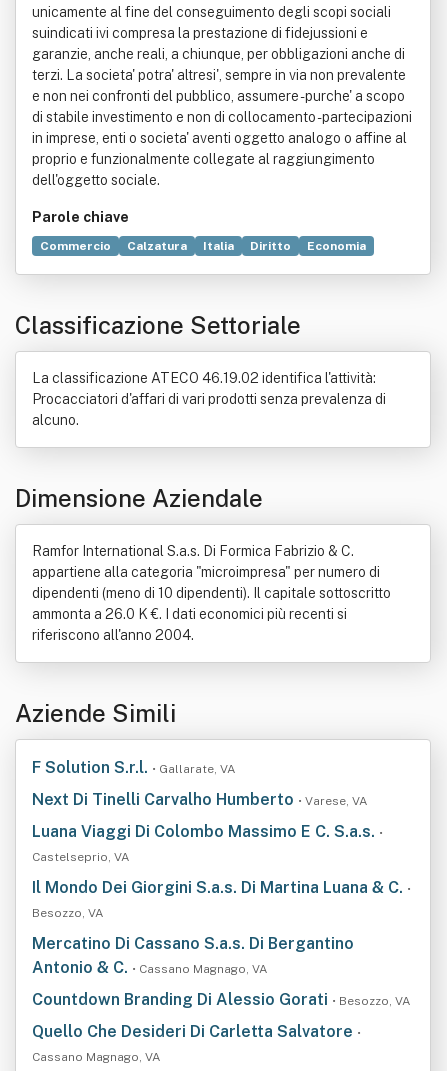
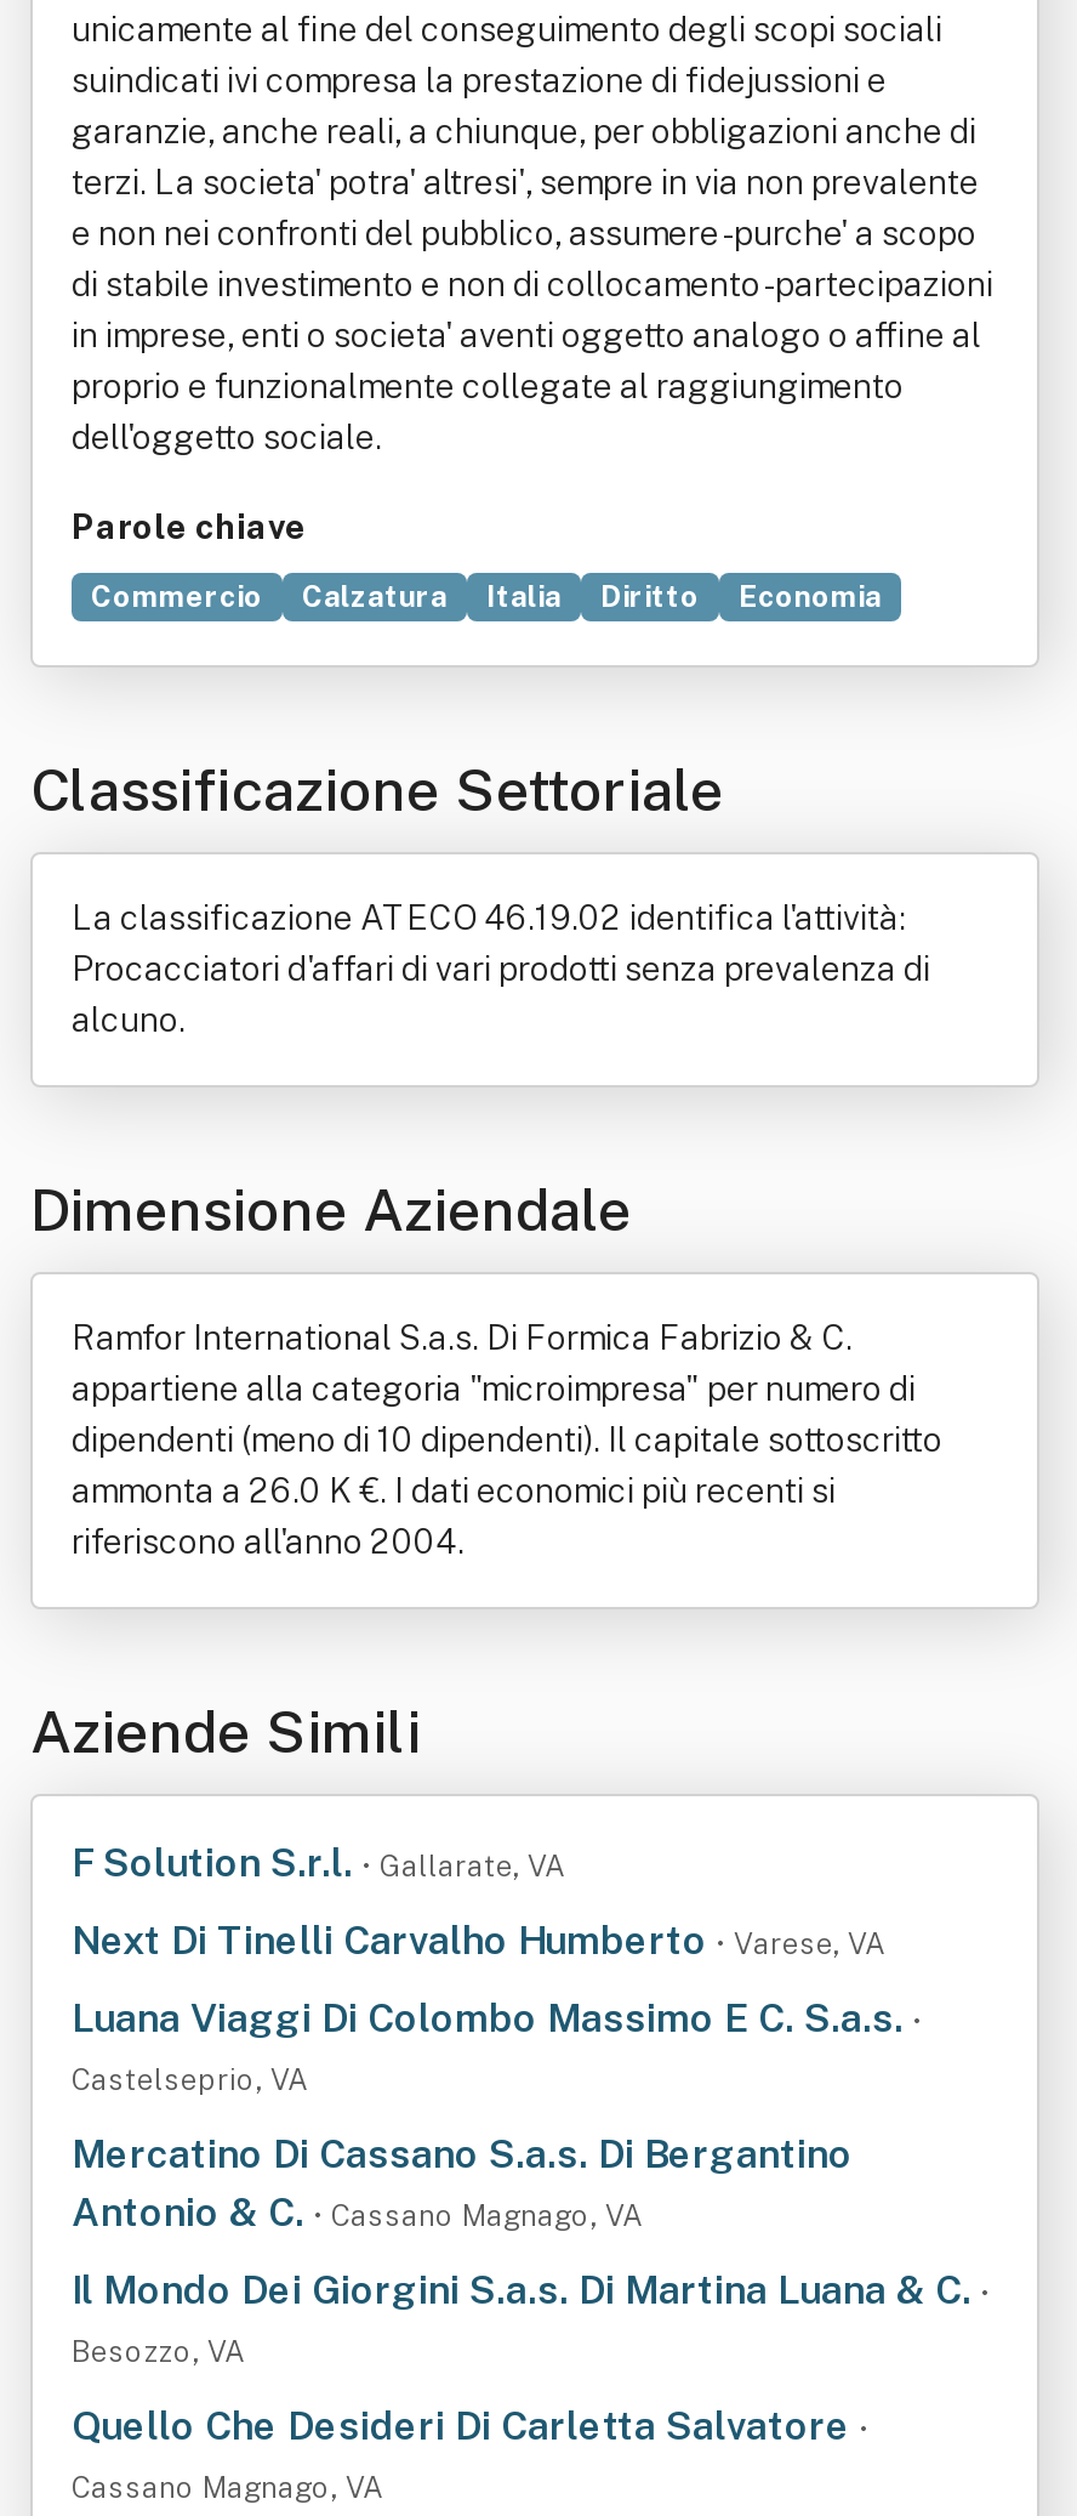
moved [32,878,411,920] -> [72,2267,991,2369]: Il Mondo Dei Giorgini S.a.s. Di Martina Luana & C. • | Besozzo, VA
moved [32,934,354,977] -> [72,2131,853,2236]: Mercatino Di Cassano S.a.s. Di Bergantino | Antonio & C. • Cassano Magnago, VA
[32,990,410,1009] Countdown Branding Di Alessio Gorati • Besozzo, VA -> none

